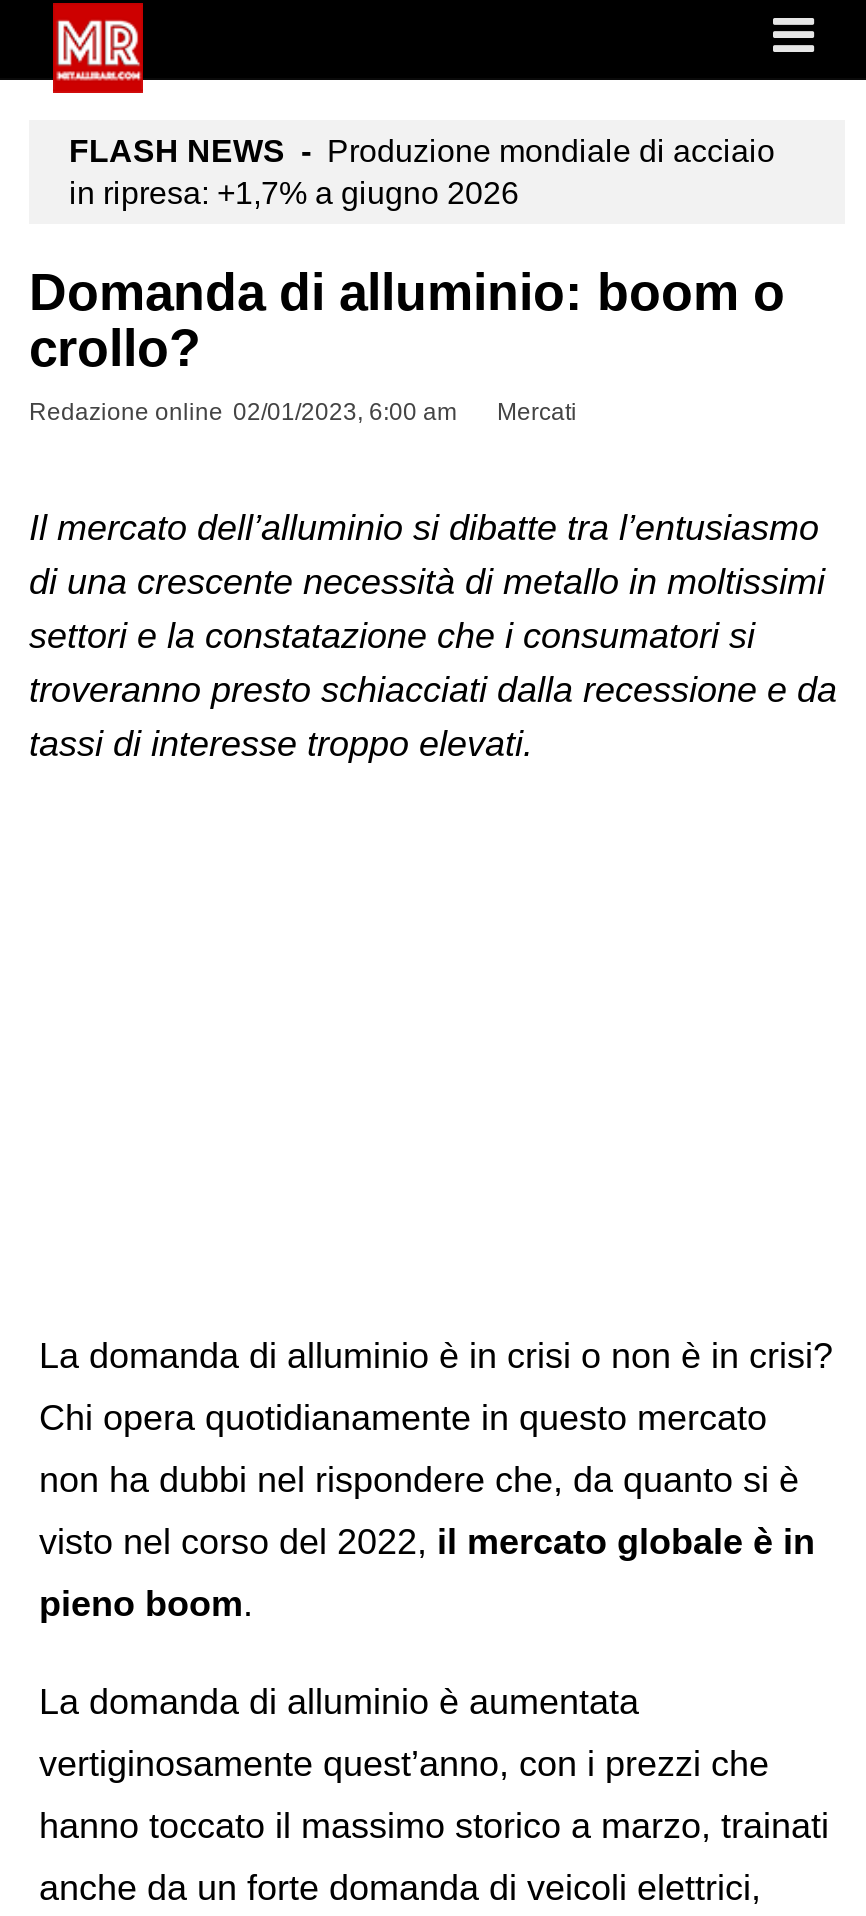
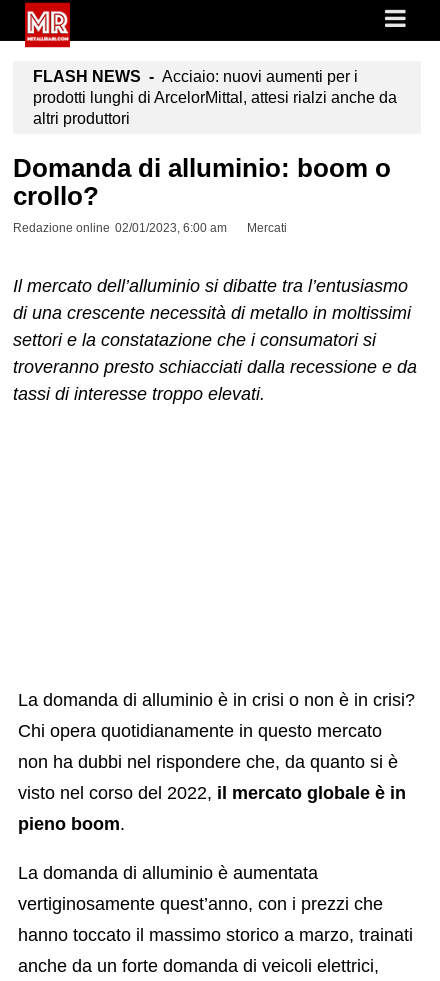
[69,134,775,210] FLASH NEWS - Produzione mondiale di acciaio | in ripresa: +1,7% a giugno 2026 -> [33,68,397,127] FLASH NEWS - Acciaio: nuovi aumenti per i | prodotti lunghi di ArcelorMittal, attesi rialzi anche da | altri produttori

